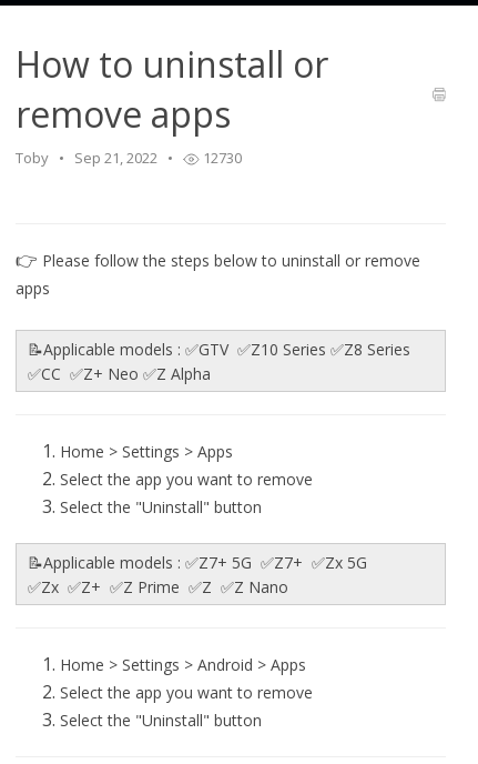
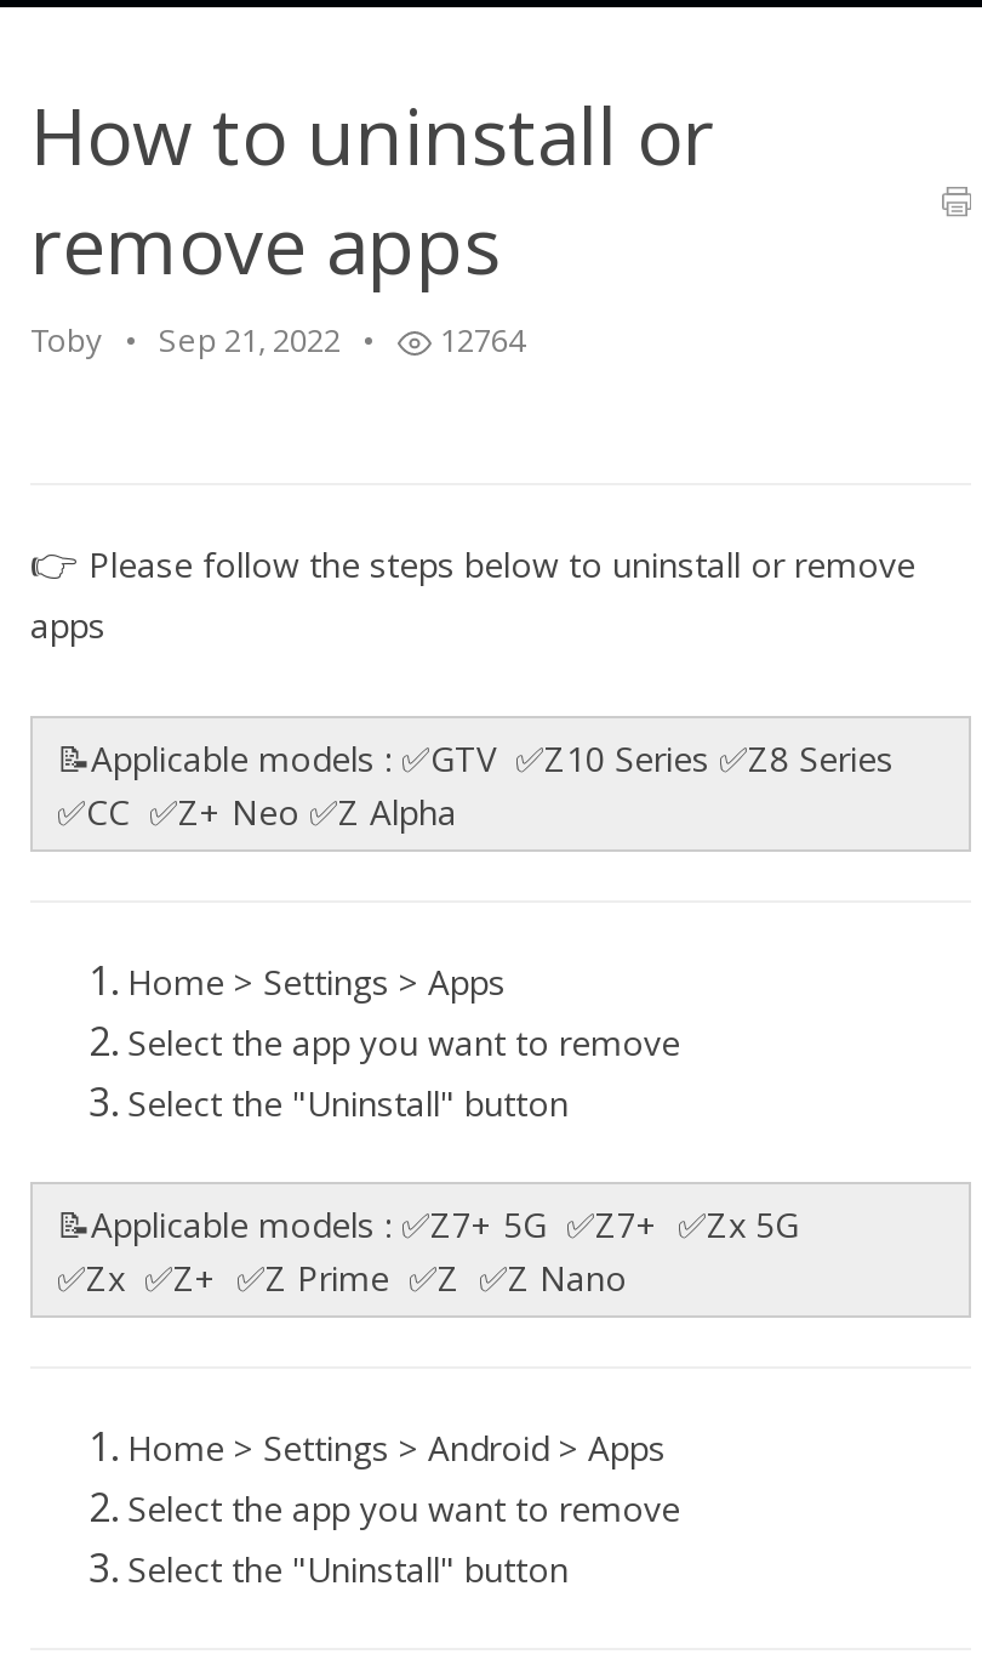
[200,148,242,168] 12730 -> [433,318,525,362] 12764

